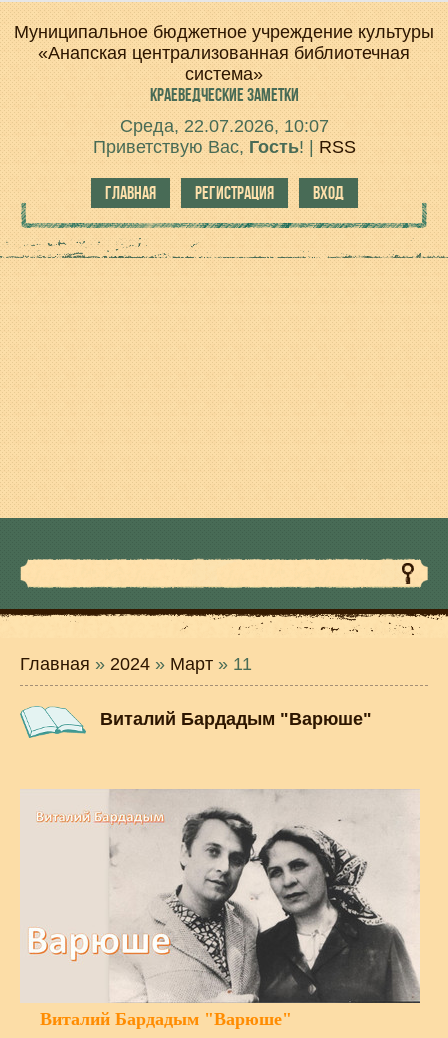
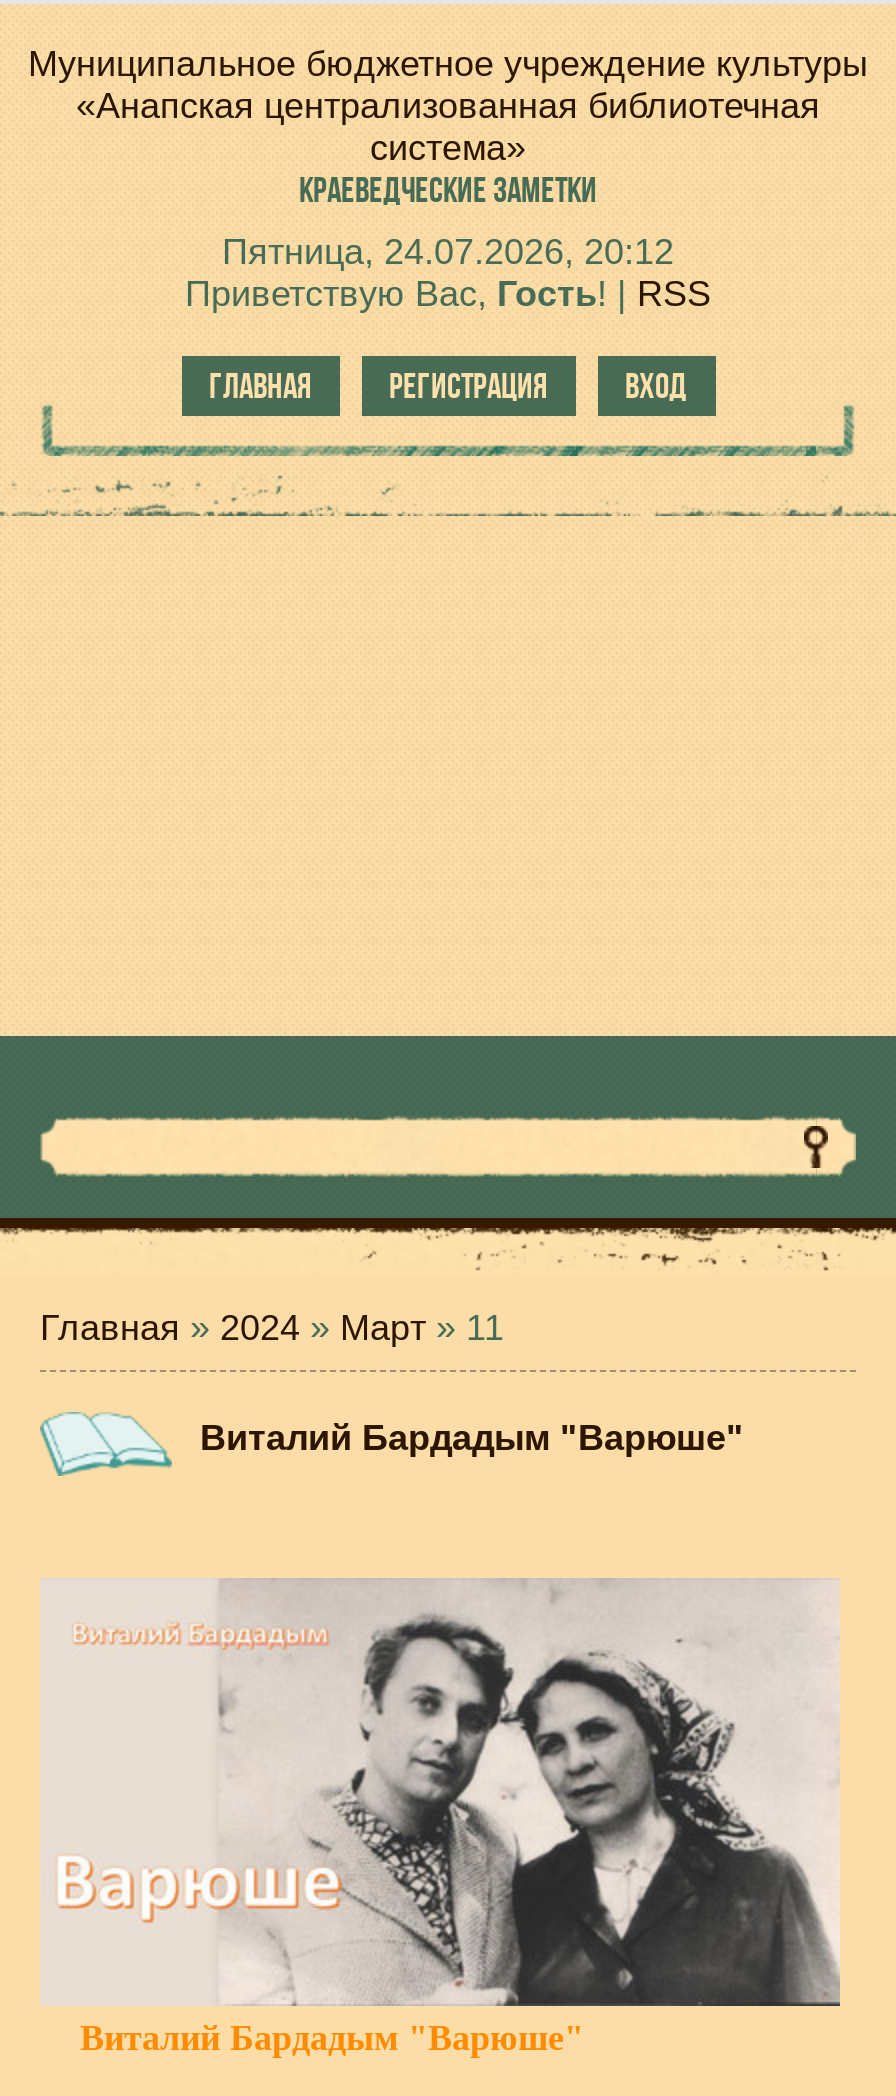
[119,116,328,136] Среда, 22.07.2026, 10:07 -> [222,232,674,272] Пятница, 24.07.2026, 20:12

